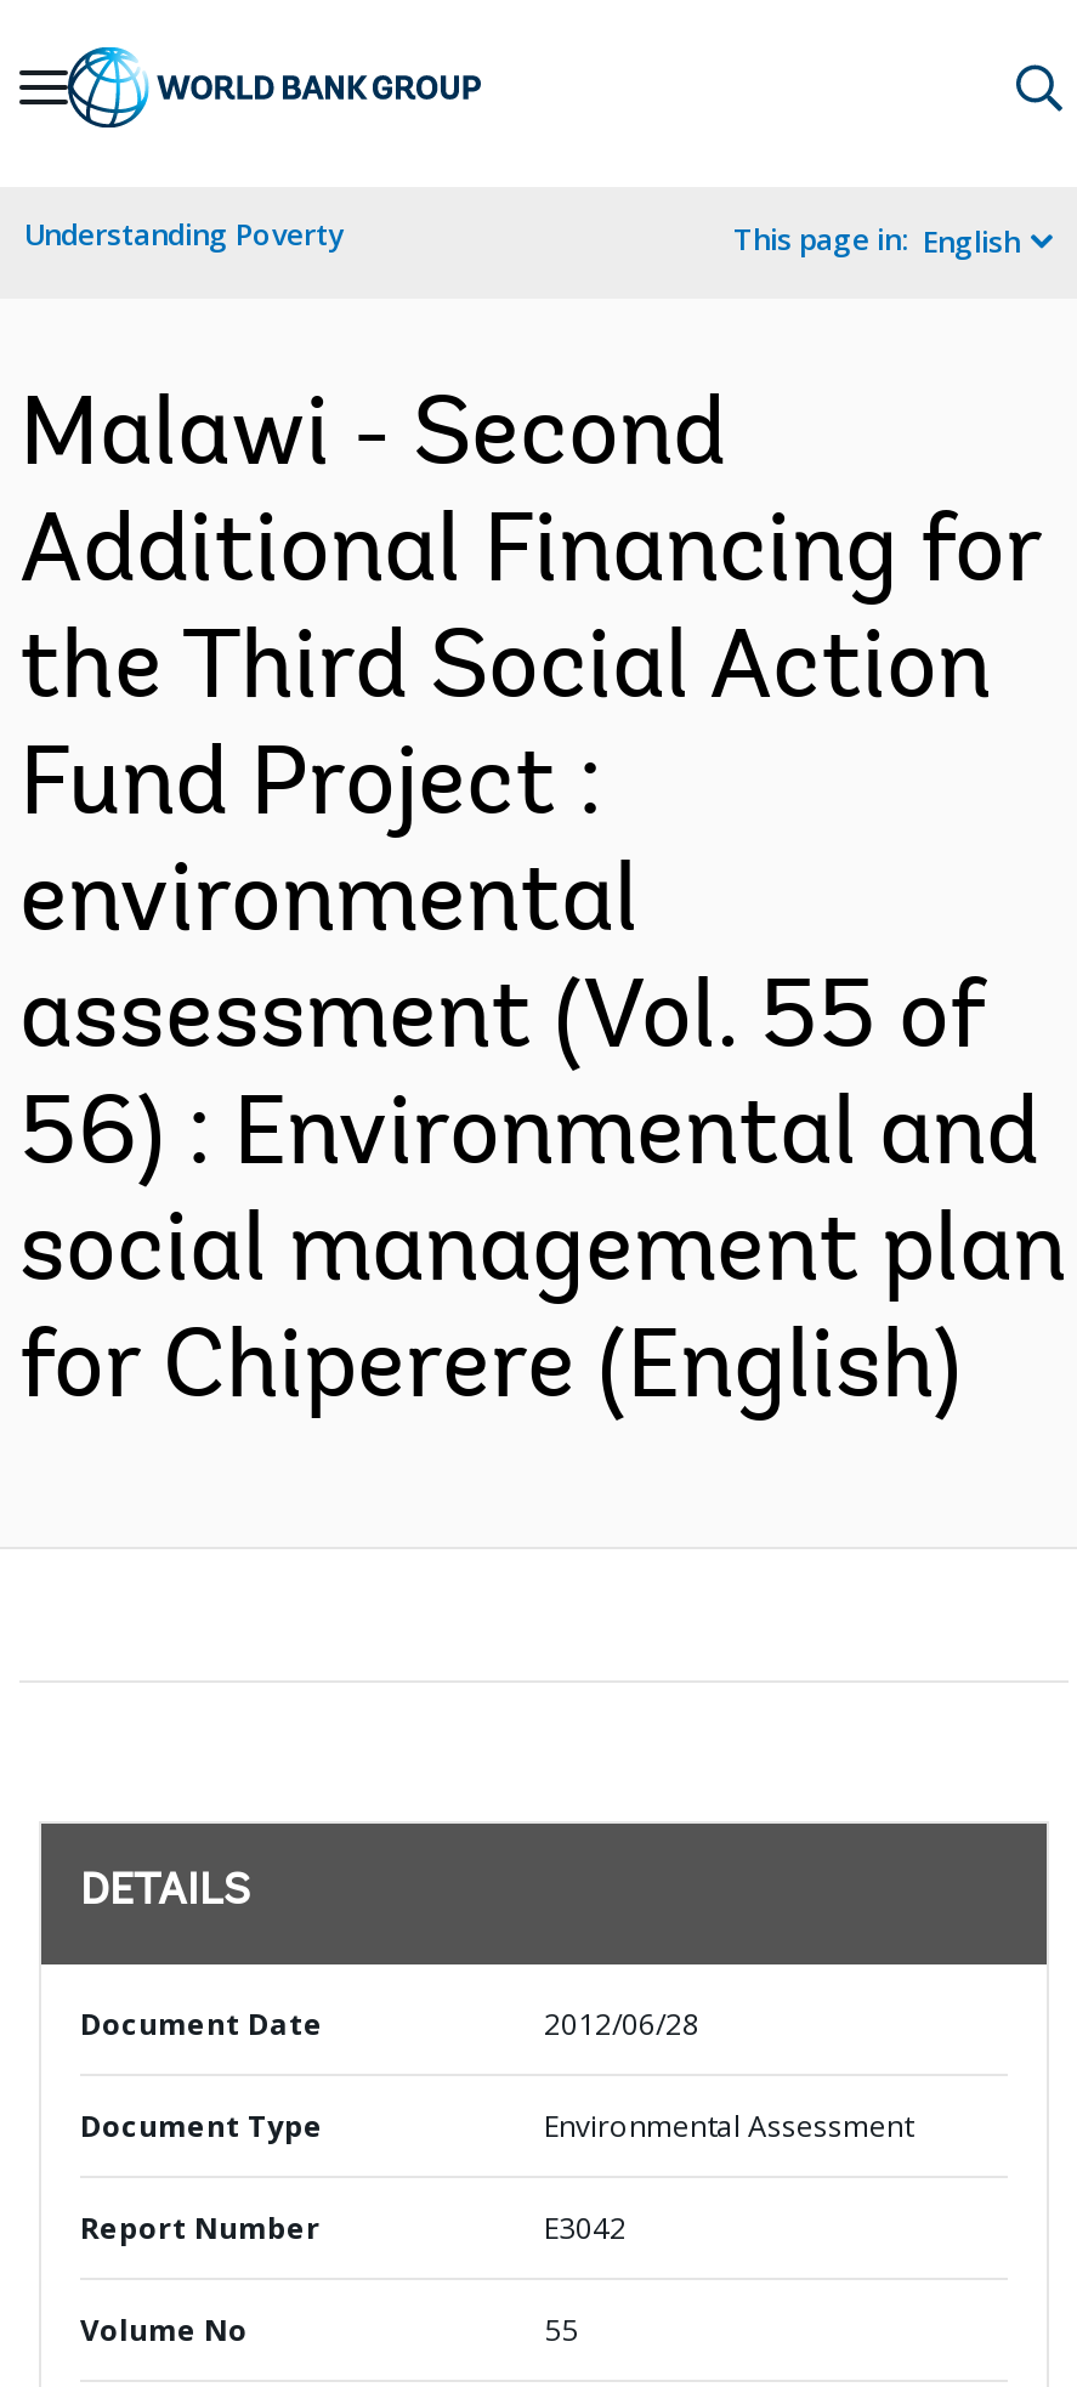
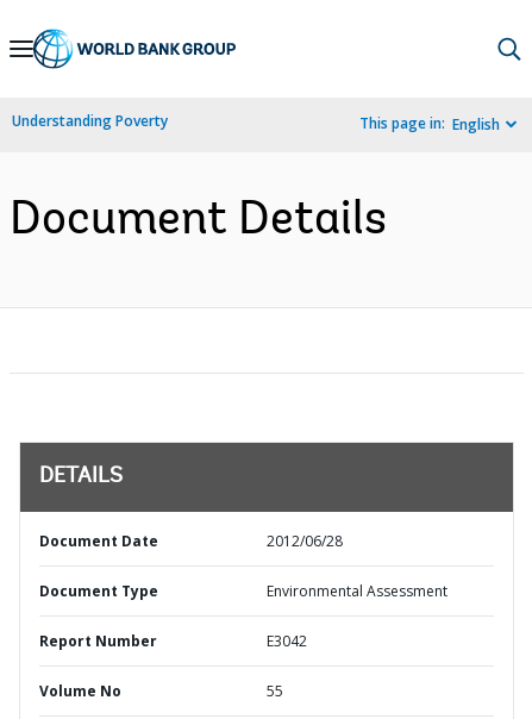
[19,391,1066,1421] Malawi - Second | Additional Financing for | the Third Social Action | Fund Project : | environmental | assessment (Vol. 55 of | 56) : Environmental and | social management plan | for Chiperere (English) -> [10,198,387,245] Document Details

